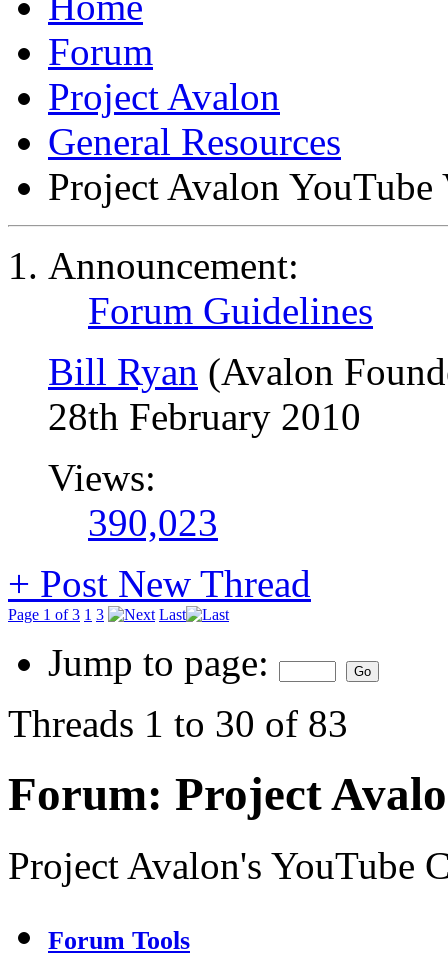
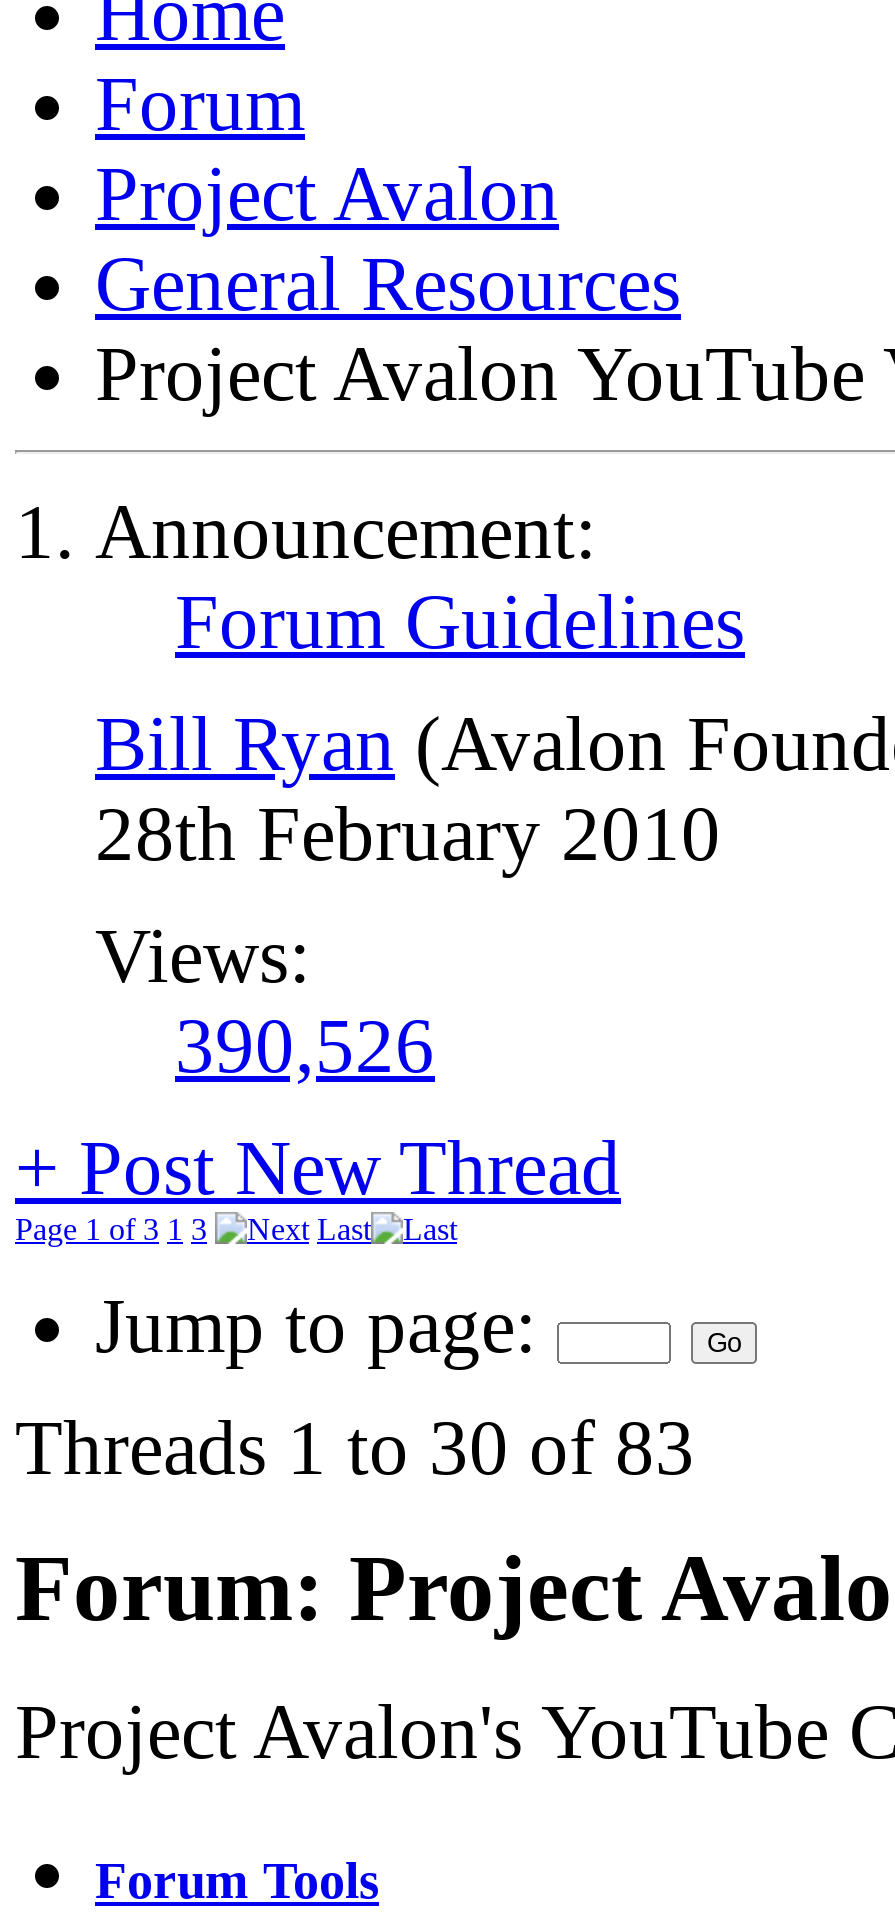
[88,501,218,544] 390,023 -> [175,1002,435,1088] 390,526

